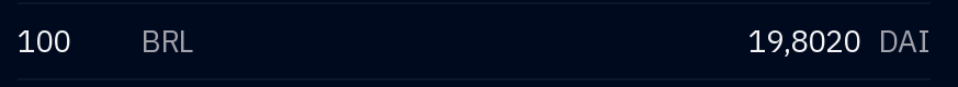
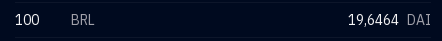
[748,22,931,61] 19,8020 DAI -> [348,11,431,29] 19,6464 DAI

